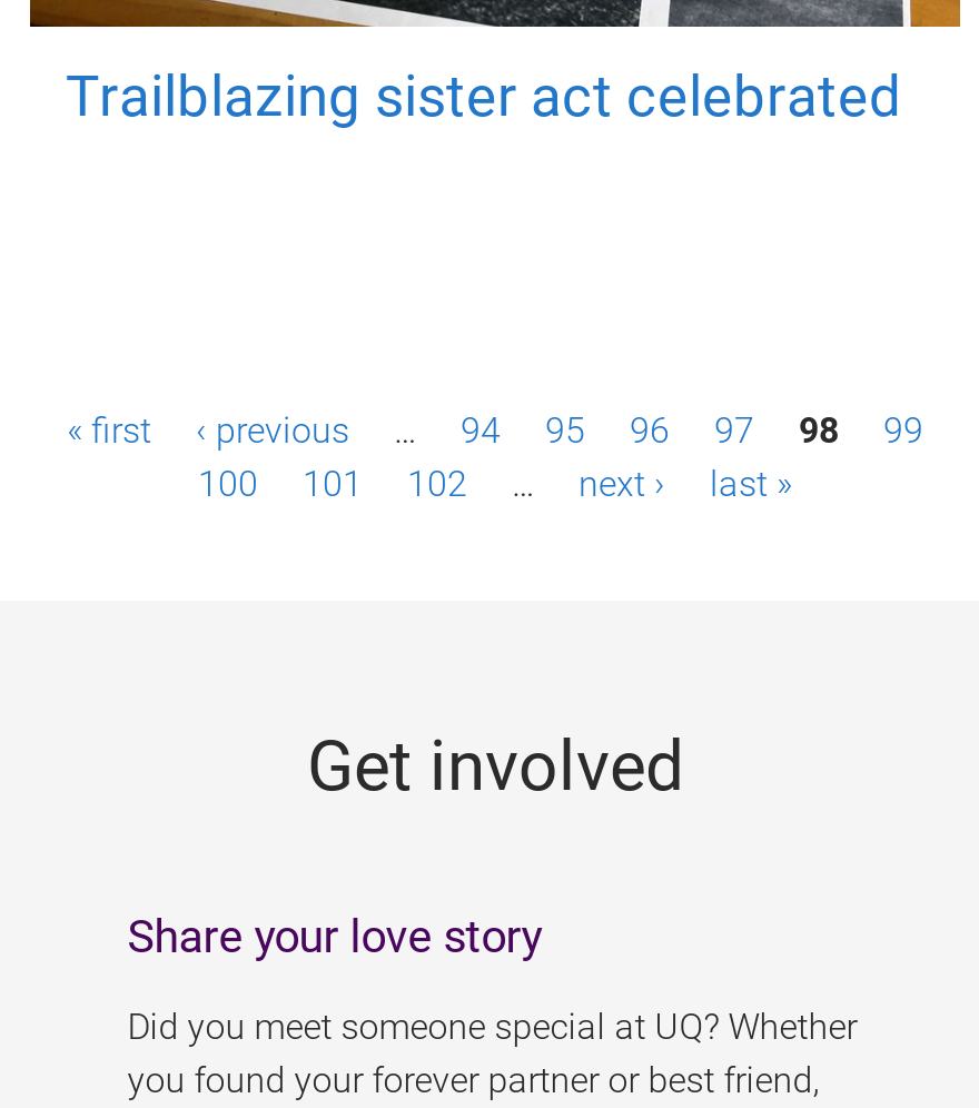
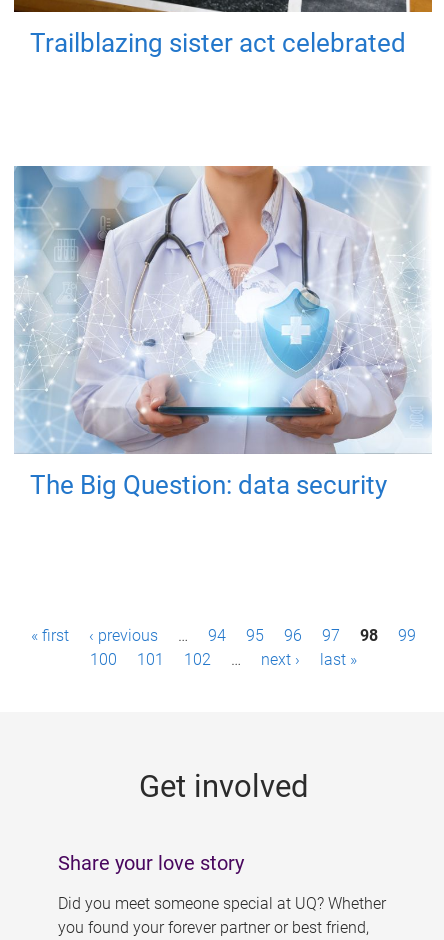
none -> [13,165,432,500] [image] | The Big Question: data security

